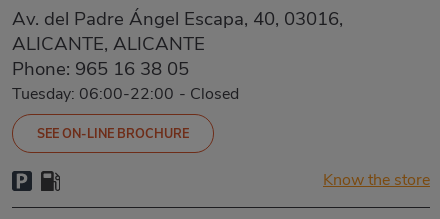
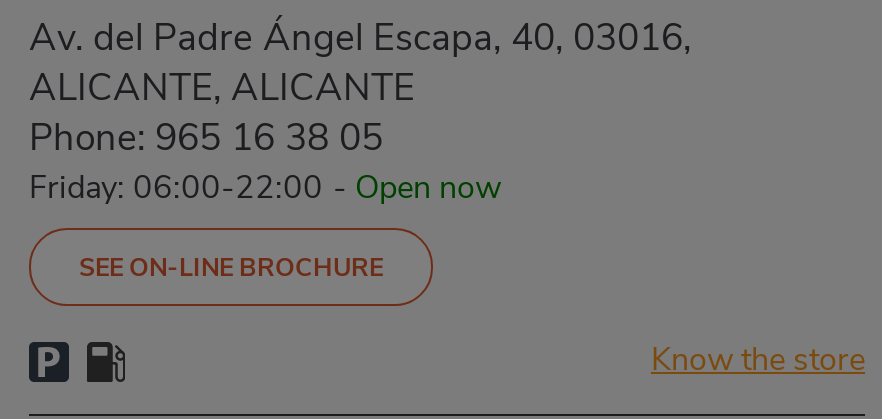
[12,83,239,105] Tuesday: 06:00-22:00 - Closed -> [29,166,501,210] Friday: 06:00-22:00 - Open now

